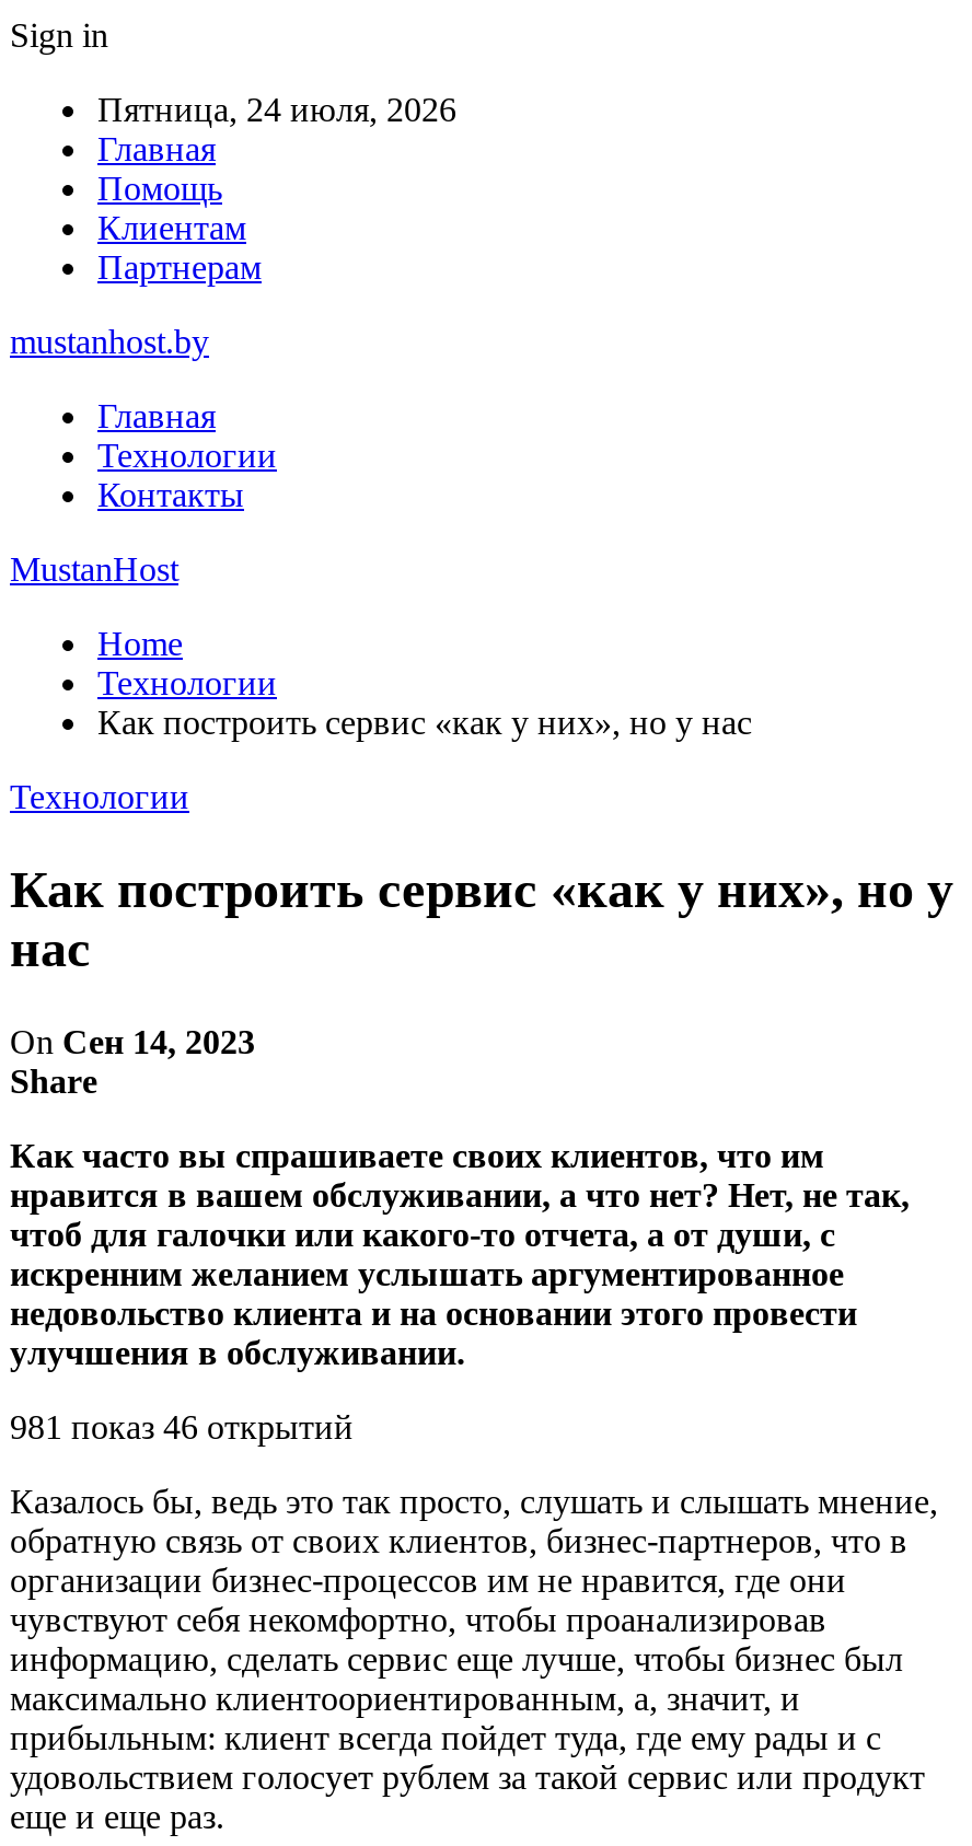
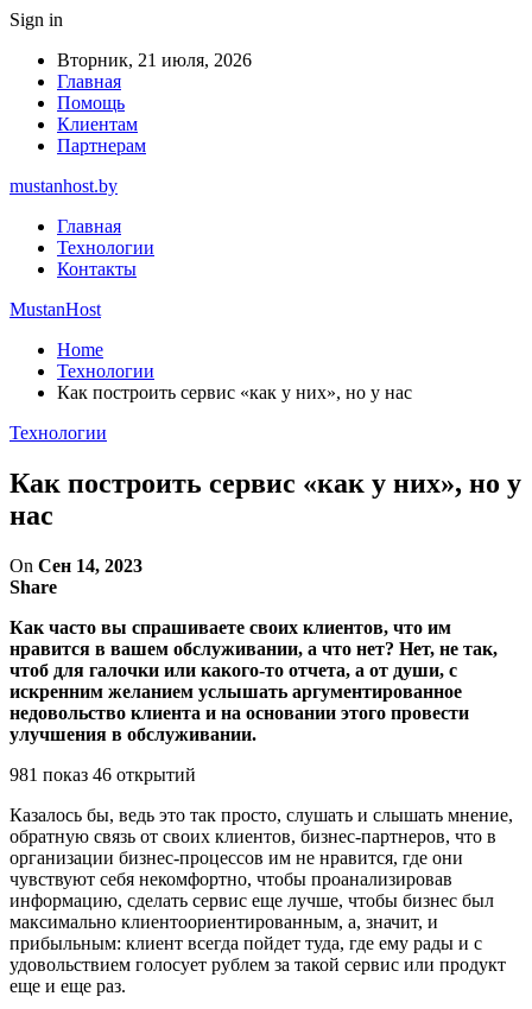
[97,91,456,128] Пятница, 24 июля, 2026 -> [57,50,252,70] Вторник, 21 июля, 2026

